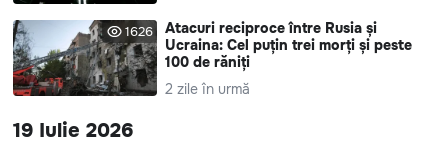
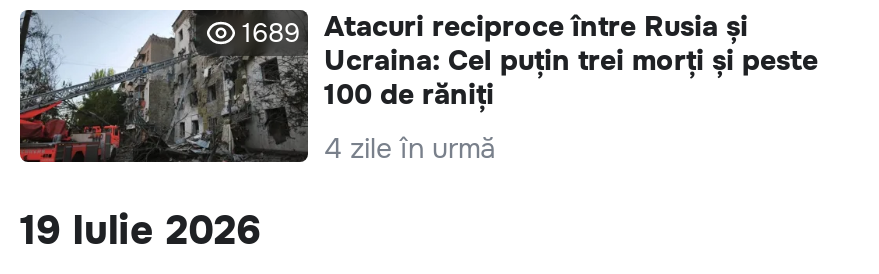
[125,19,377,40] 1626 Atacuri reciproce între Rusia și -> [242,8,748,50] 1689 Atacuri reciproce între Rusia și
[165,80,250,98] 2 zile în urmă -> [324,130,496,166] 4 zile în urmă

